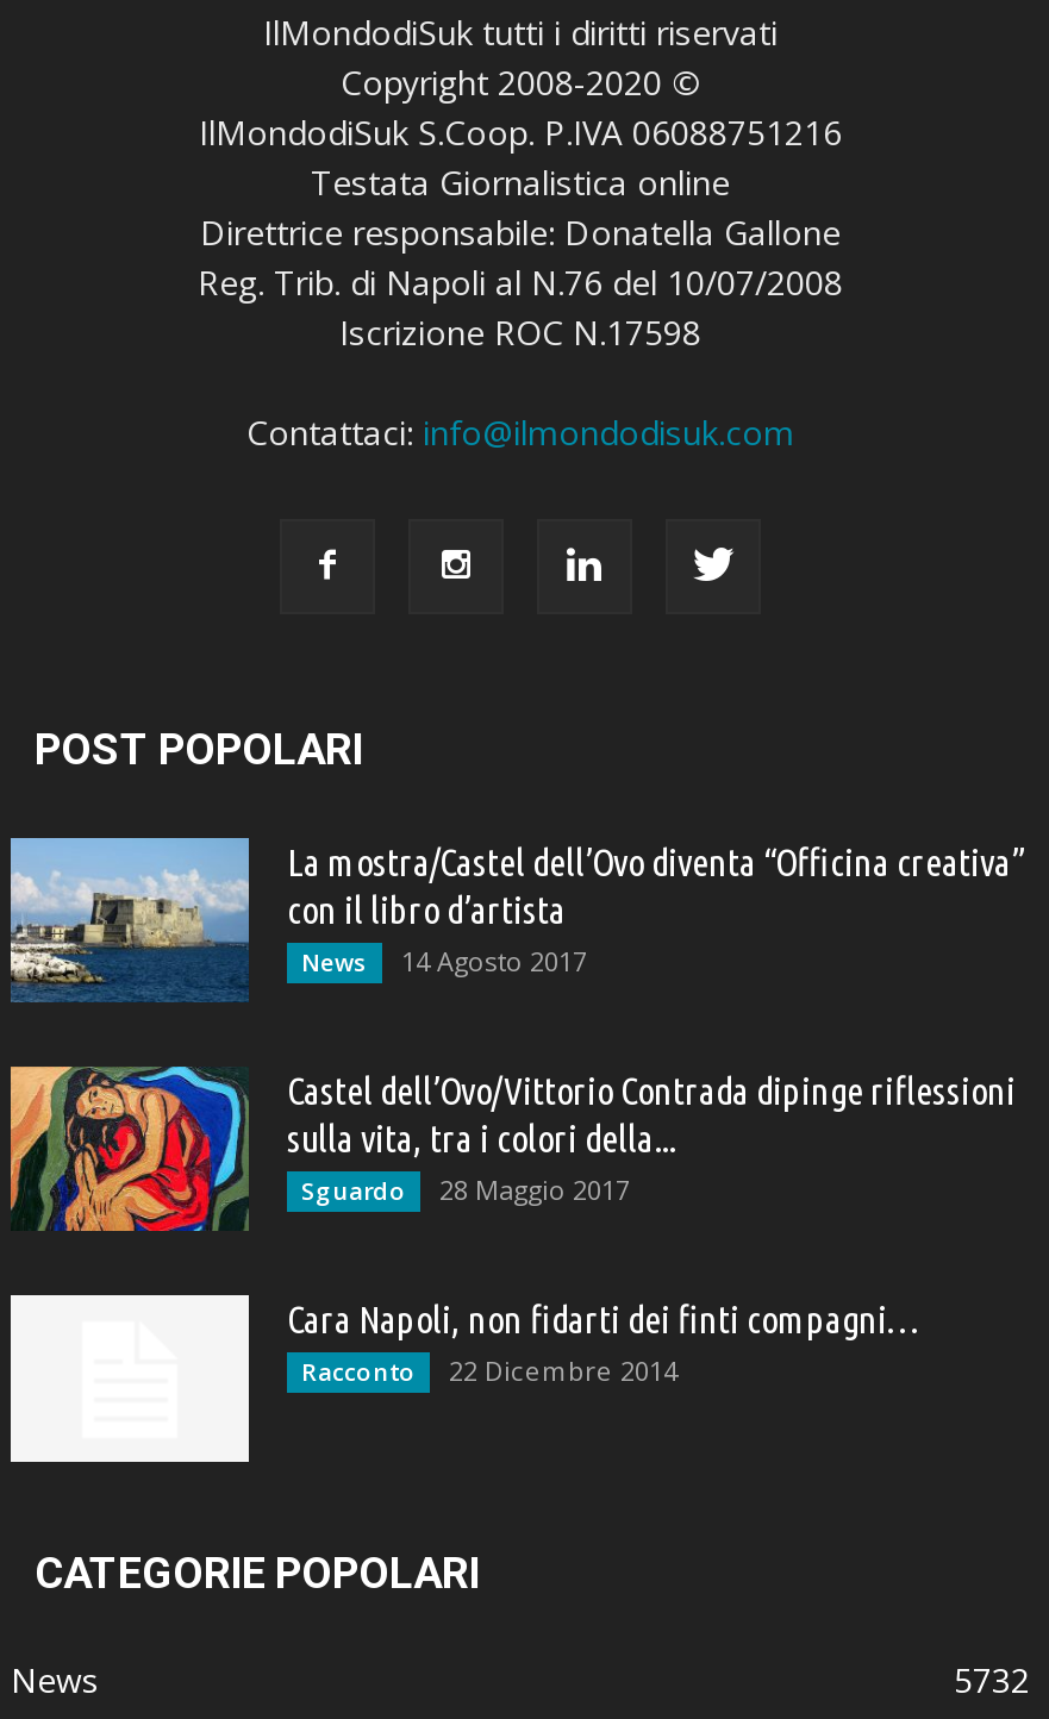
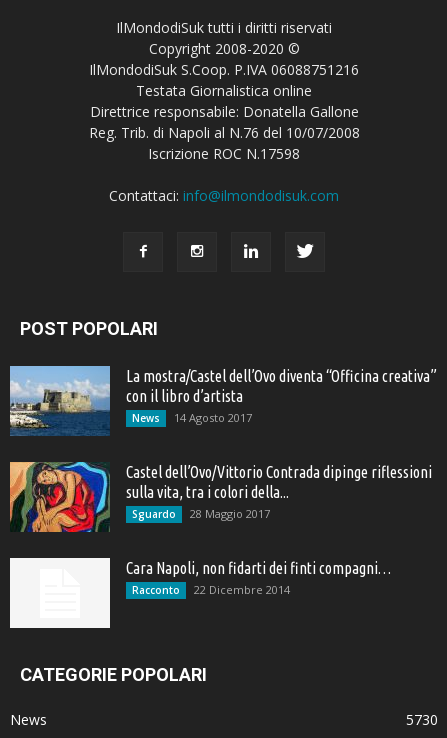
[954,1658,1030,1703] 5732 -> [406,710,438,729] 5730

